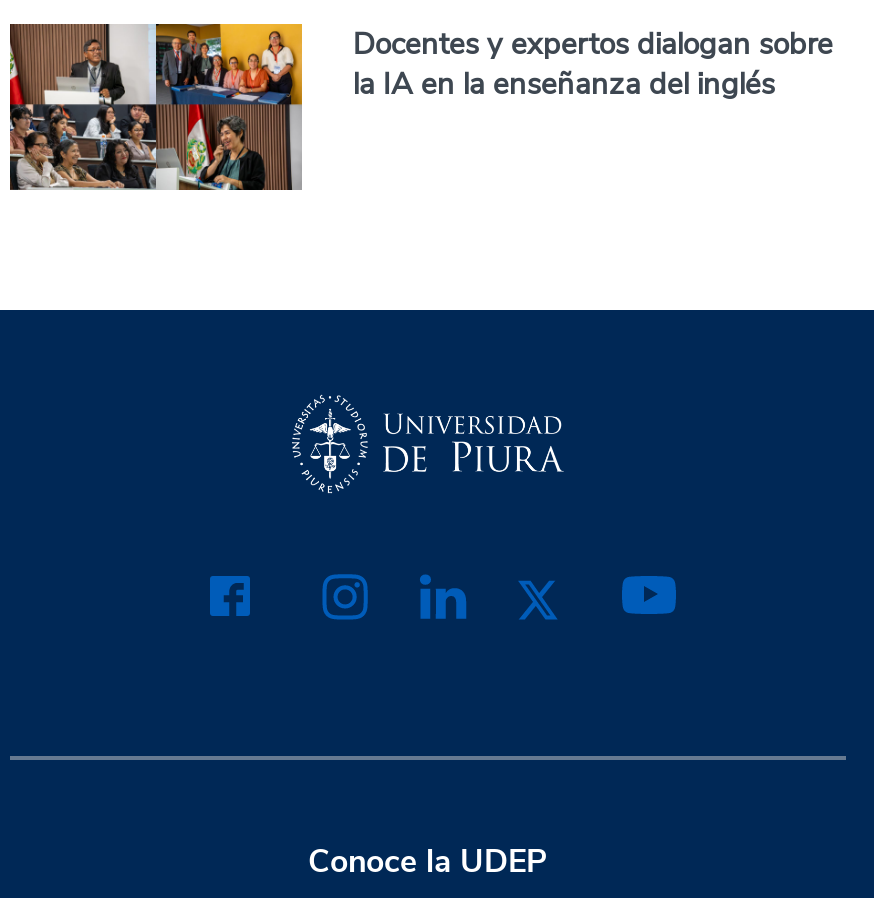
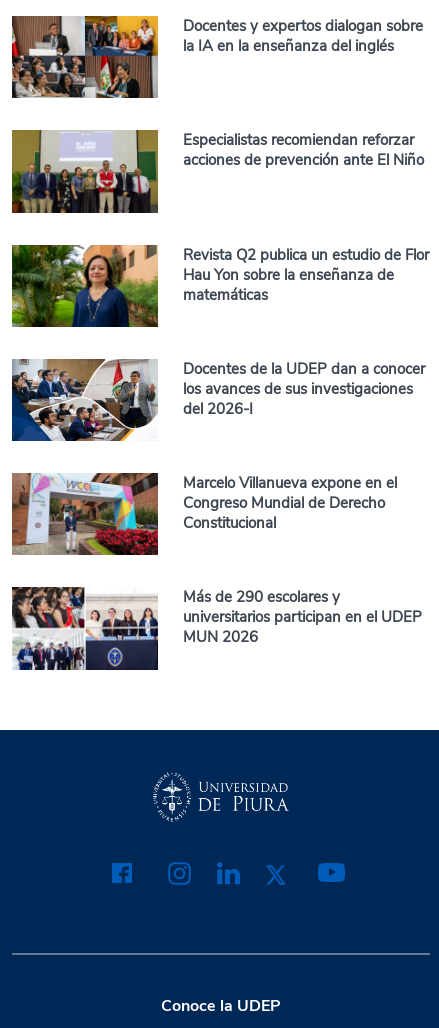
none -> [11,129,424,214] [image] | Especialistas recomiendan reforzar | acciones de prevención ante El Niño
none -> [11,244,429,328] [image] | Revista Q2 publica un estudio de Flor | Hau Yon sobre la enseñanza de | matemáticas
none -> [11,358,425,442] [image] | Docentes de la UDEP dan a conocer | los avances de sus investigaciones | del 2026-I
none -> [11,472,397,556] [image] | Marcelo Villanueva expone en el | Congreso Mundial de Derecho | Constitucional
none -> [11,586,422,671] [image] | Más de 290 escolares y | universitarios participan en el UDEP | MUN 2026

